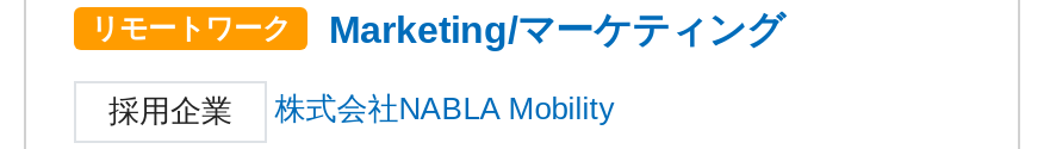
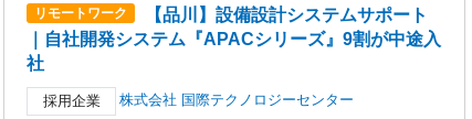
[329,10,784,51] Marketing/マーケティング -> [27,5,441,72] 【品川】設備設計システムサポート | ｜自社開発システム『APACシリーズ』9割が中途入 | 社
[275,91,615,127] 株式会社NABLA Mobility -> [120,91,354,108] 株式会社 国際テクノロジーセンター

